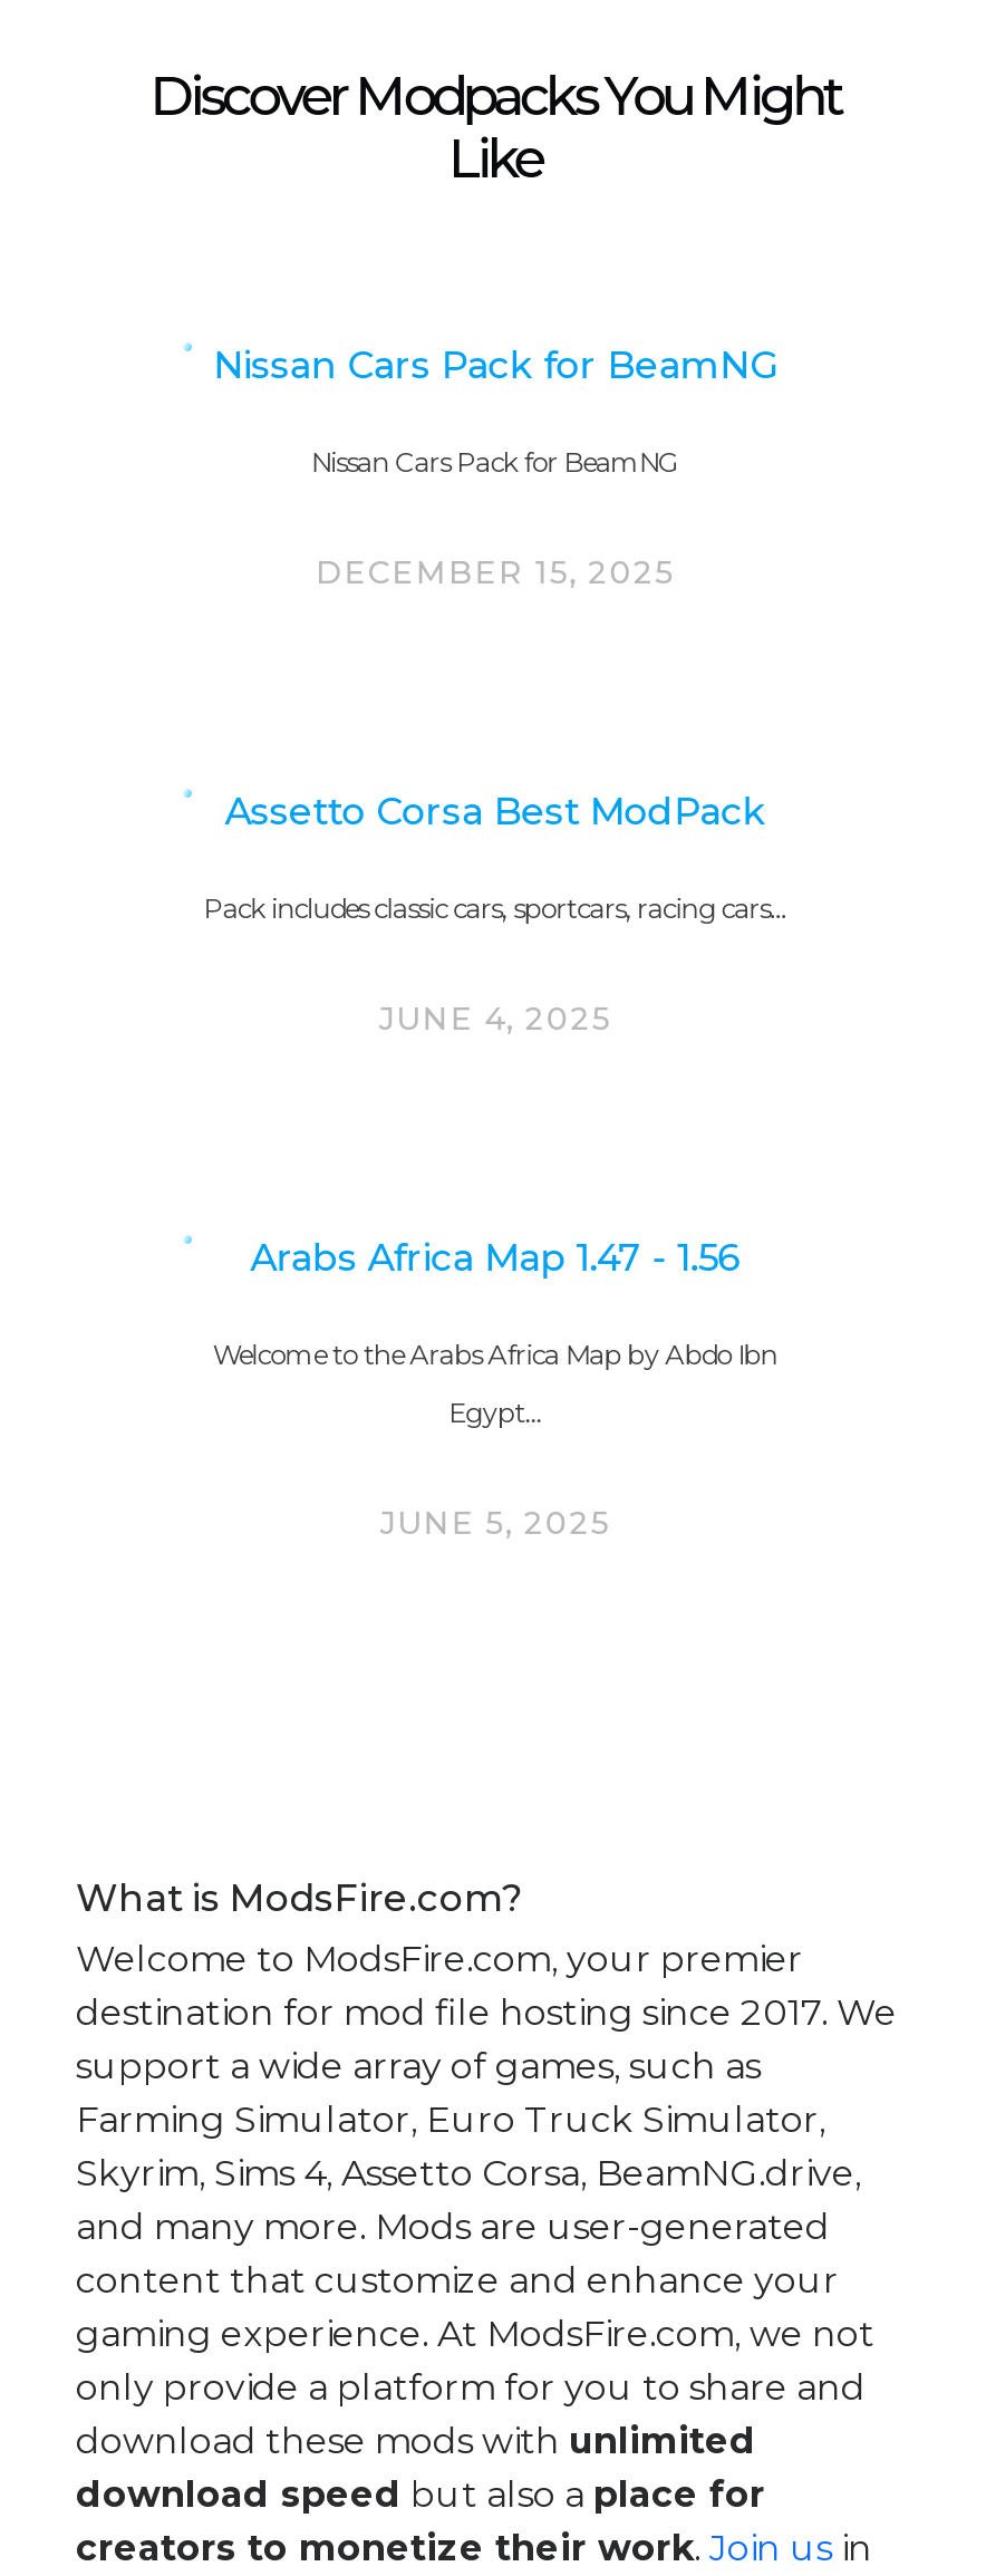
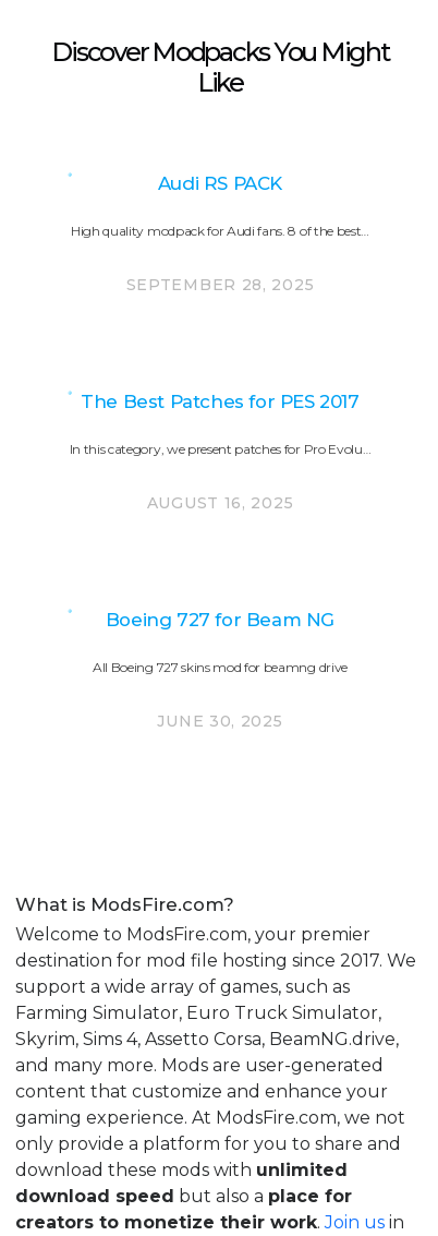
[213,342,778,592] Nissan Cars Pack for BeamNG | Nissan Cars Pack for BeamNG | DECEMBER 15, 2025 -> [71,172,369,294] Audi RS PACK | High quality modpack for Audi fans. 8 of the best… | SEPTEMBER 28, 2025
[203,788,787,1038] Assetto Corsa Best ModPack | Pack includes classic cars, sportcars, racing cars… | JUNE 4, 2025 -> [69,390,371,512] The Best Patches for PES 2017 | In this category, we present patches for Pro Evolu… | AUGUST 16, 2025
[213,1234,778,1542] Arabs Africa Map 1.47 - 1.56 | Welcome to the Arabs Africa Map by Abdo Ibn | Egypt… | JUNE 5, 2025 -> [93,608,347,730] Boeing 727 for Beam NG | All Boeing 727 skins mod for beamng drive | JUNE 30, 2025

